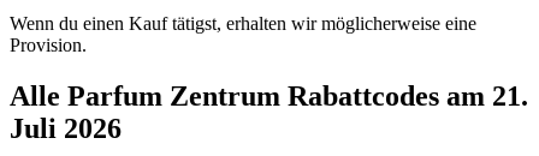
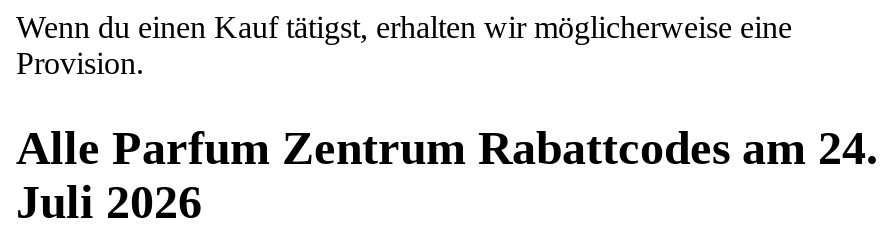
[10,80,528,111] Alle Parfum Zentrum Rabattcodes am 21. -> [16,121,878,173] Alle Parfum Zentrum Rabattcodes am 24.

